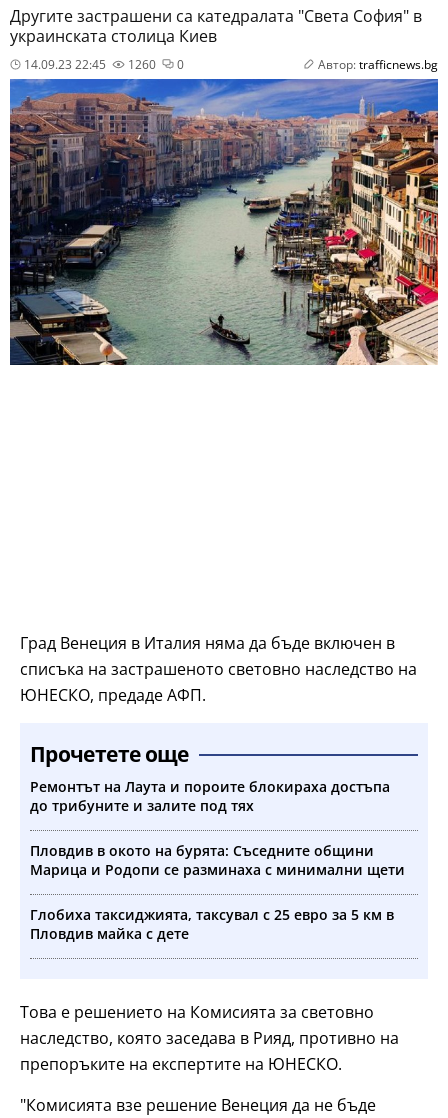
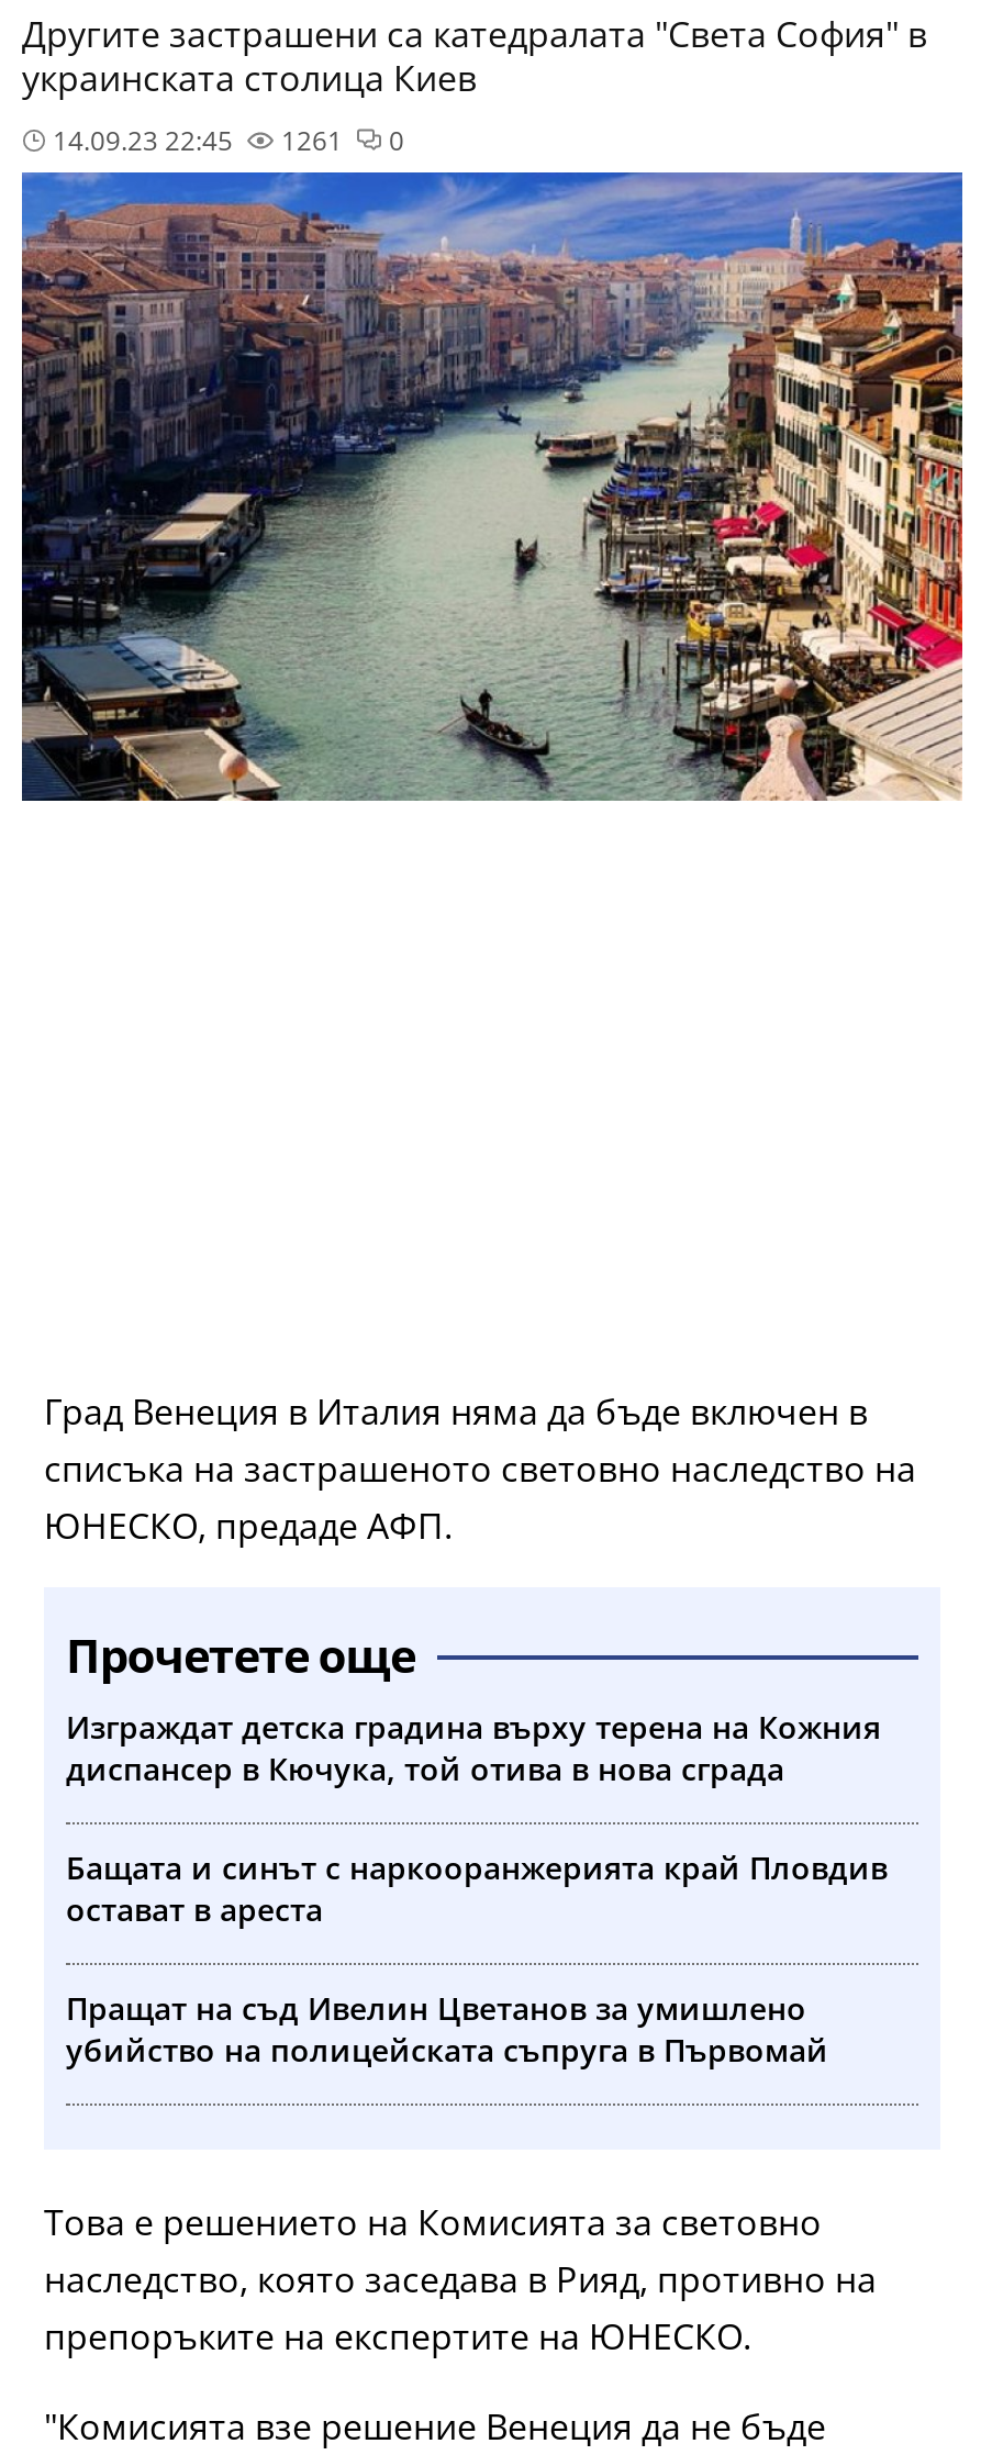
[125,56,156,73] 1260 -> [275,122,343,159] 1261
[318,56,438,73] Автор: trafficnews.bg -> none
[30,777,390,815] Ремонтът на Лаута и пороите блокираха достъпа | до трибуните и залите под тях -> [66,1705,881,1789] Изграждат детска градина върху терена на Кожния | диспансер в Кючука, той отива в нова сграда
[30,841,405,879] Пловдив в окото на бурята: Съседните общини | Марица и Родопи се разминаха с минимални щети -> [66,1846,888,1929] Бащата и синът с наркооранжерията край Пловдив | остават в ареста
[30,905,394,943] Глобиха таксиджията, таксувал с 25 евро за 5 км в | Пловдив майка с дете -> [66,1986,828,2070] Пращат на съд Ивелин Цветанов за умишлено | убийство на полицейската съпруга в Първомай

